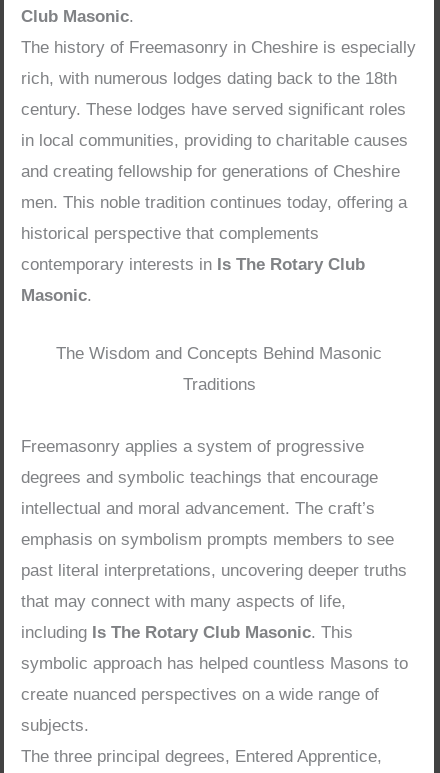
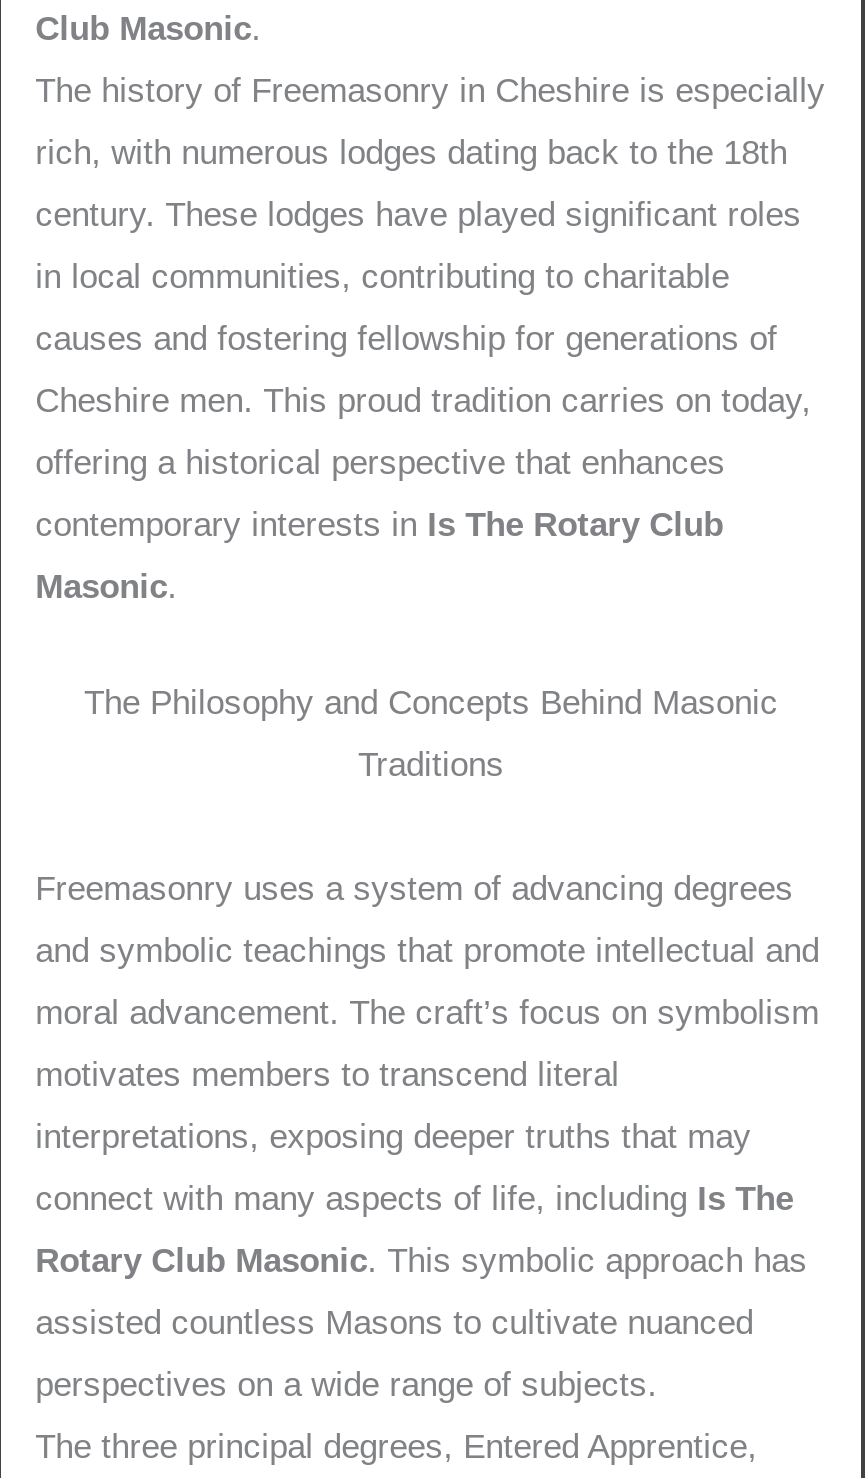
[21,100,406,119] century. These lodges have served significant roles -> [35,196,801,234] century. These lodges have played significant roles
[21,131,408,150] in local communities, providing to charitable causes -> [35,258,729,296] in local communities, contributing to charitable
[21,162,400,181] and creating fellowship for generations of Cheshire -> [35,320,777,358] causes and fostering fellowship for generations of
[21,193,407,212] men. This noble tradition continues today, offering a -> [35,382,811,420] Cheshire men. This proud tradition carries on today,
[21,224,319,243] historical perspective that complements -> [35,444,725,482] offering a historical perspective that enhances
[56,344,382,363] The Wisdom and Concepts Behind Masonic -> [84,684,778,722] The Philosophy and Concepts Behind Masonic
[21,437,408,735] Freemasonry applies a system of progressive | degrees and symbolic teachings that encourage | intellectual and moral advancement. The craft’s | emphasis on symbolism prompts members to see | past literal interpretations, uncovering deeper truths | that may connect with many aspects of life, | including Is The Rotary Club Masonic. This | symbolic approach has helped countless Masons to | create nuanced perspectives on a wide range of | subjects. -> [35,870,819,1404] Freemasonry uses a system of advancing degrees | and symbolic teachings that promote intellectual and | moral advancement. The craft’s focus on symbolism | motivates members to transcend literal | interpretations, exposing deeper truths that may | connect with many aspects of life, including Is The | Rotary Club Masonic. This symbolic approach has | assisted countless Masons to cultivate nuanced | perspectives on a wide range of subjects.

